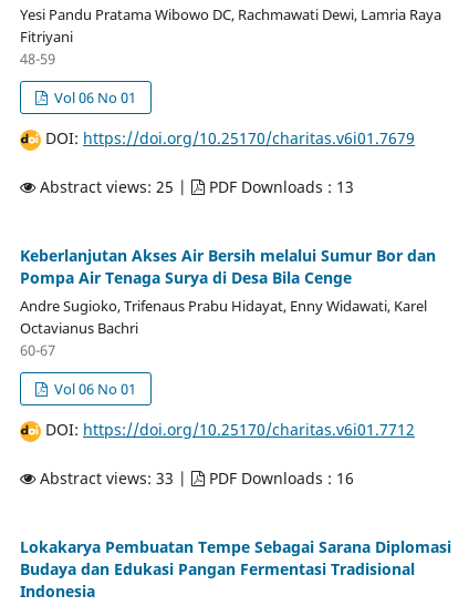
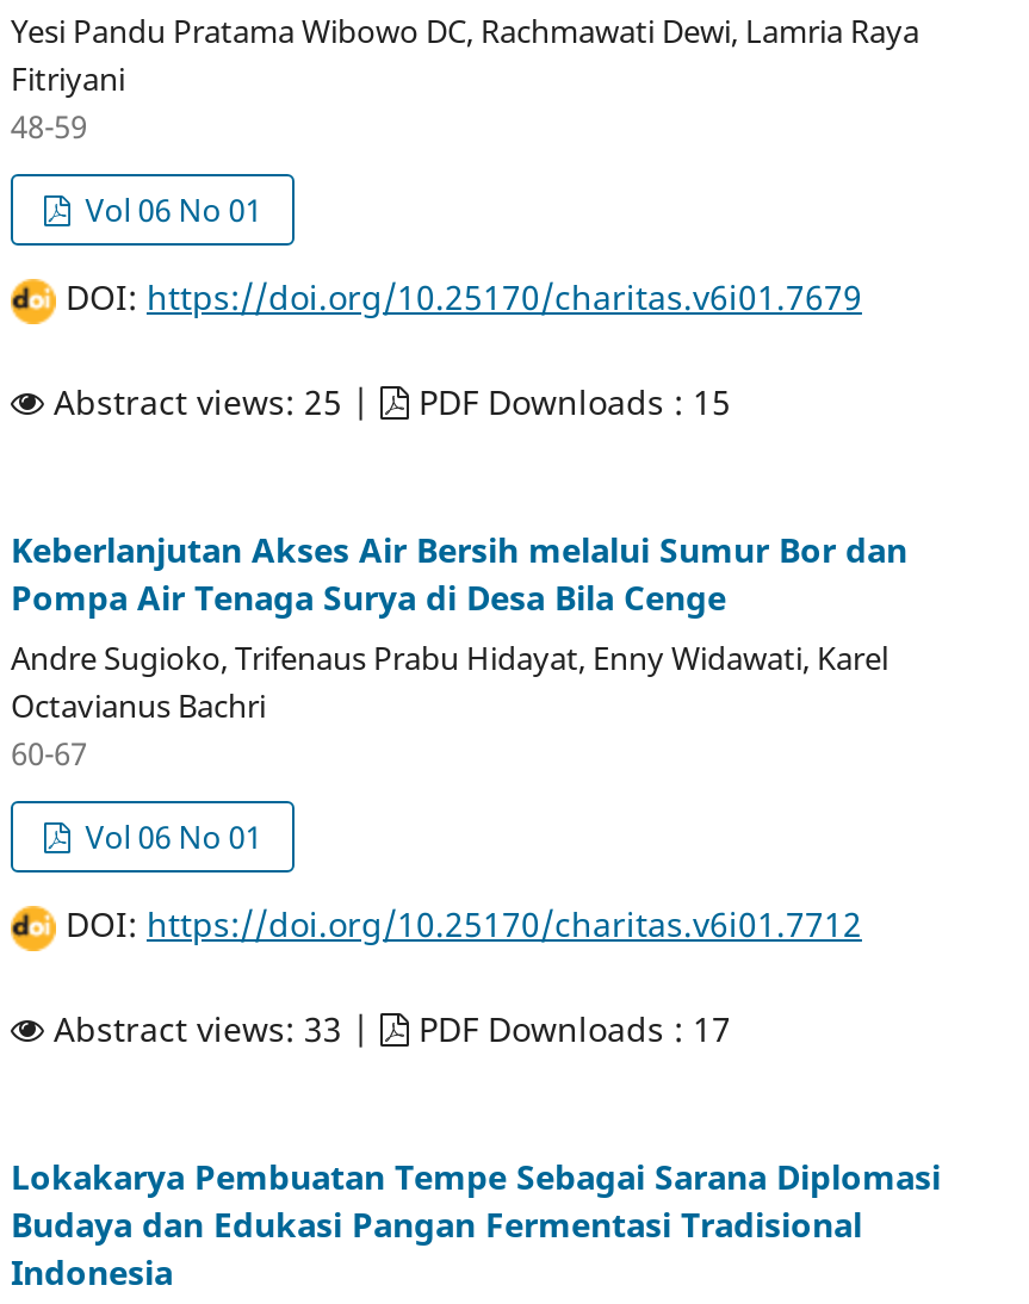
[205,176,354,197] PDF Downloads : 13 -> [409,379,731,424] PDF Downloads : 15
[205,467,354,488] PDF Downloads : 16 -> [409,1006,731,1051] PDF Downloads : 17

